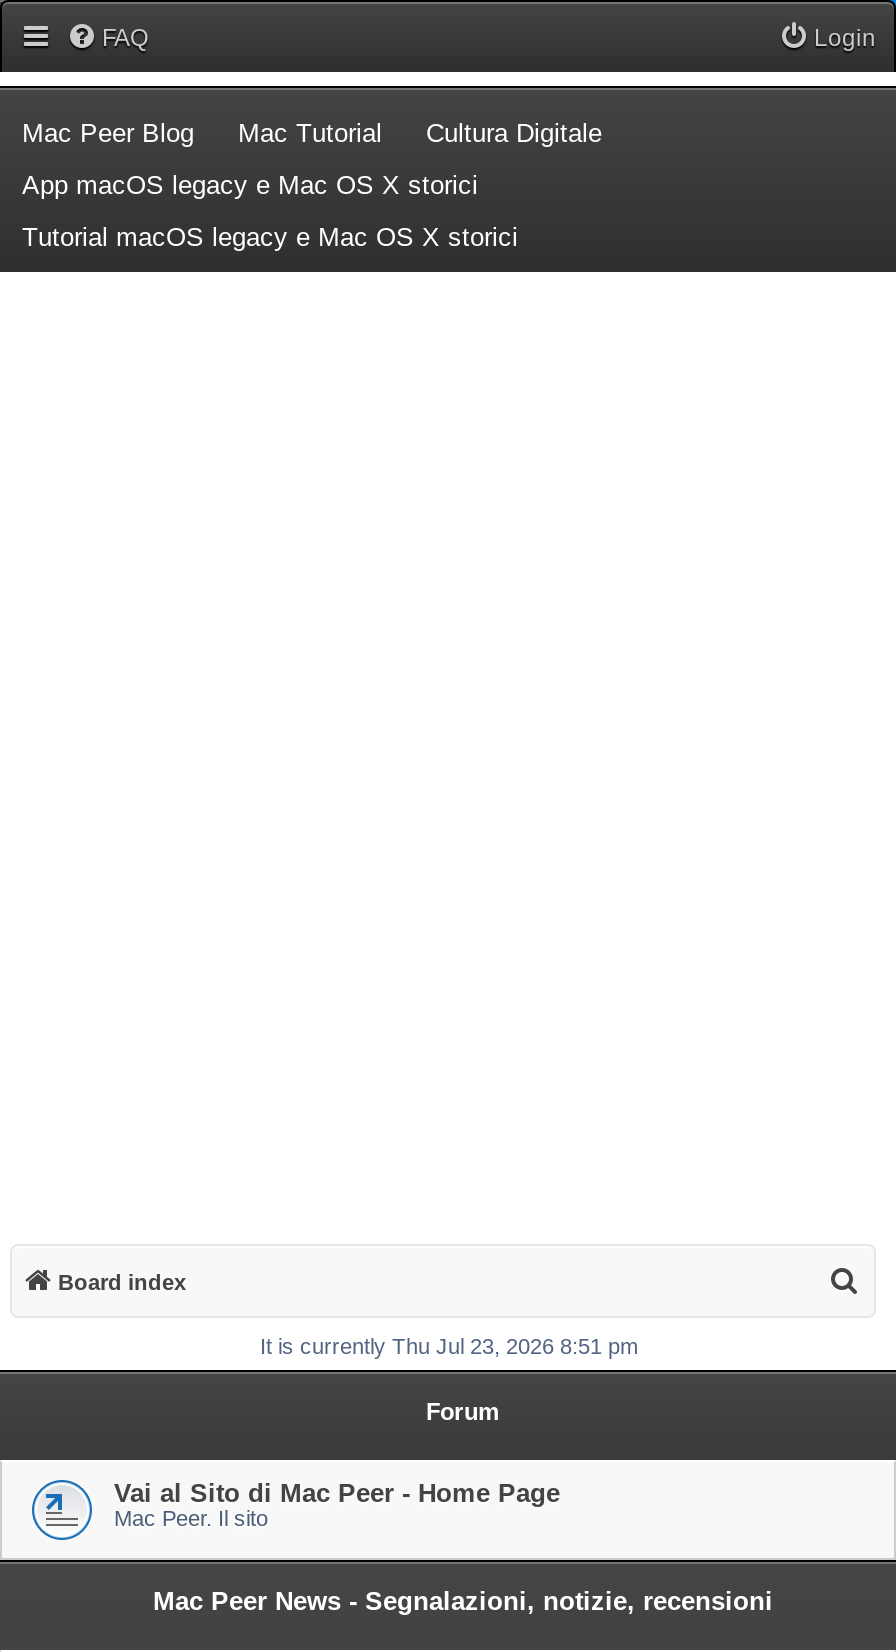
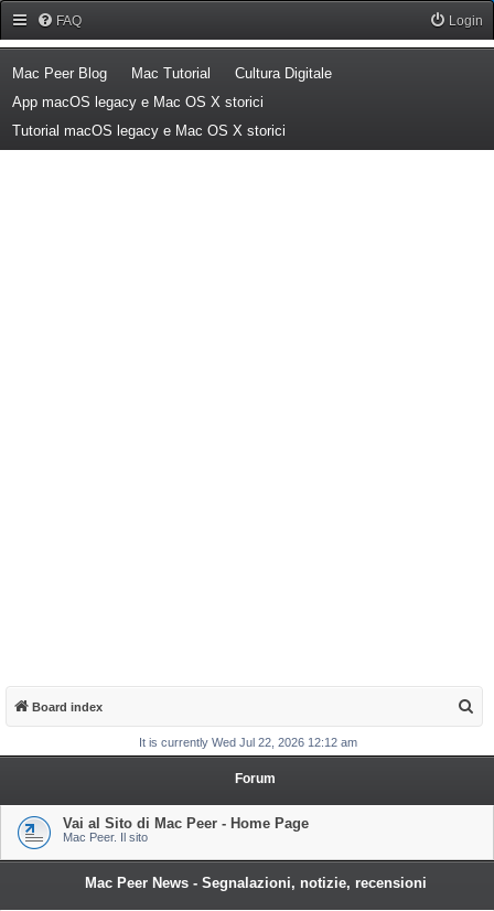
[260,1334,638,1358] It is currently Thu Jul 23, 2026 8:51 pm -> [138,736,357,749] It is currently Wed Jul 22, 2026 12:12 am

